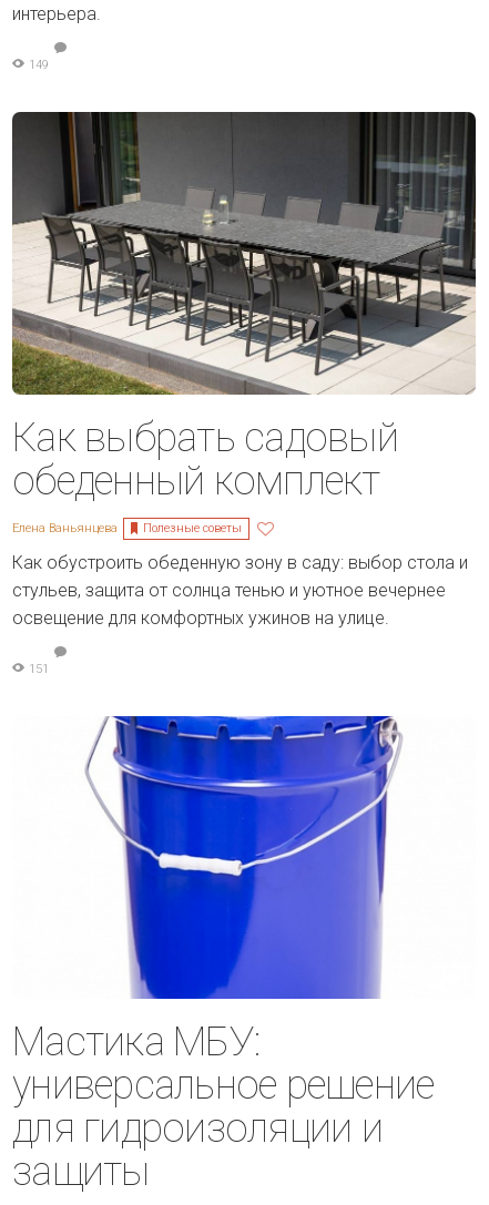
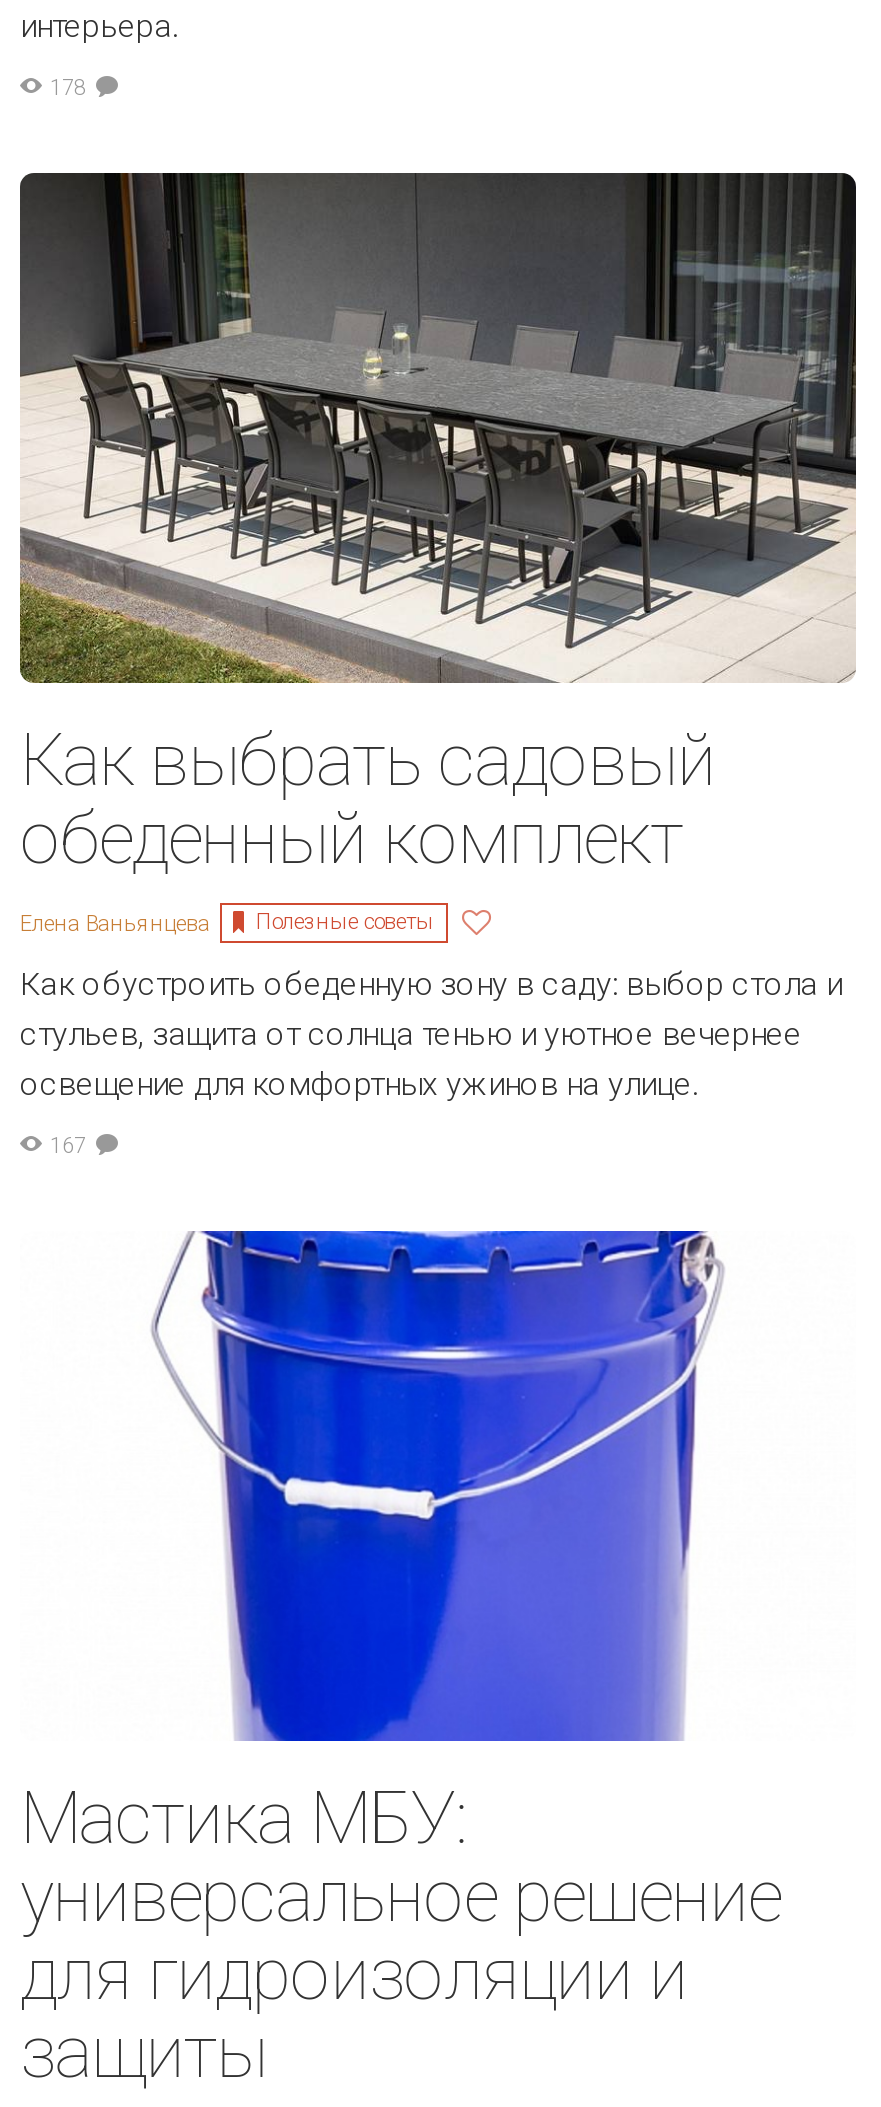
[29,58,49,72] 149 -> [50,75,86,101] 178
[29,662,49,676] 151 -> [50,1134,86,1160] 167

